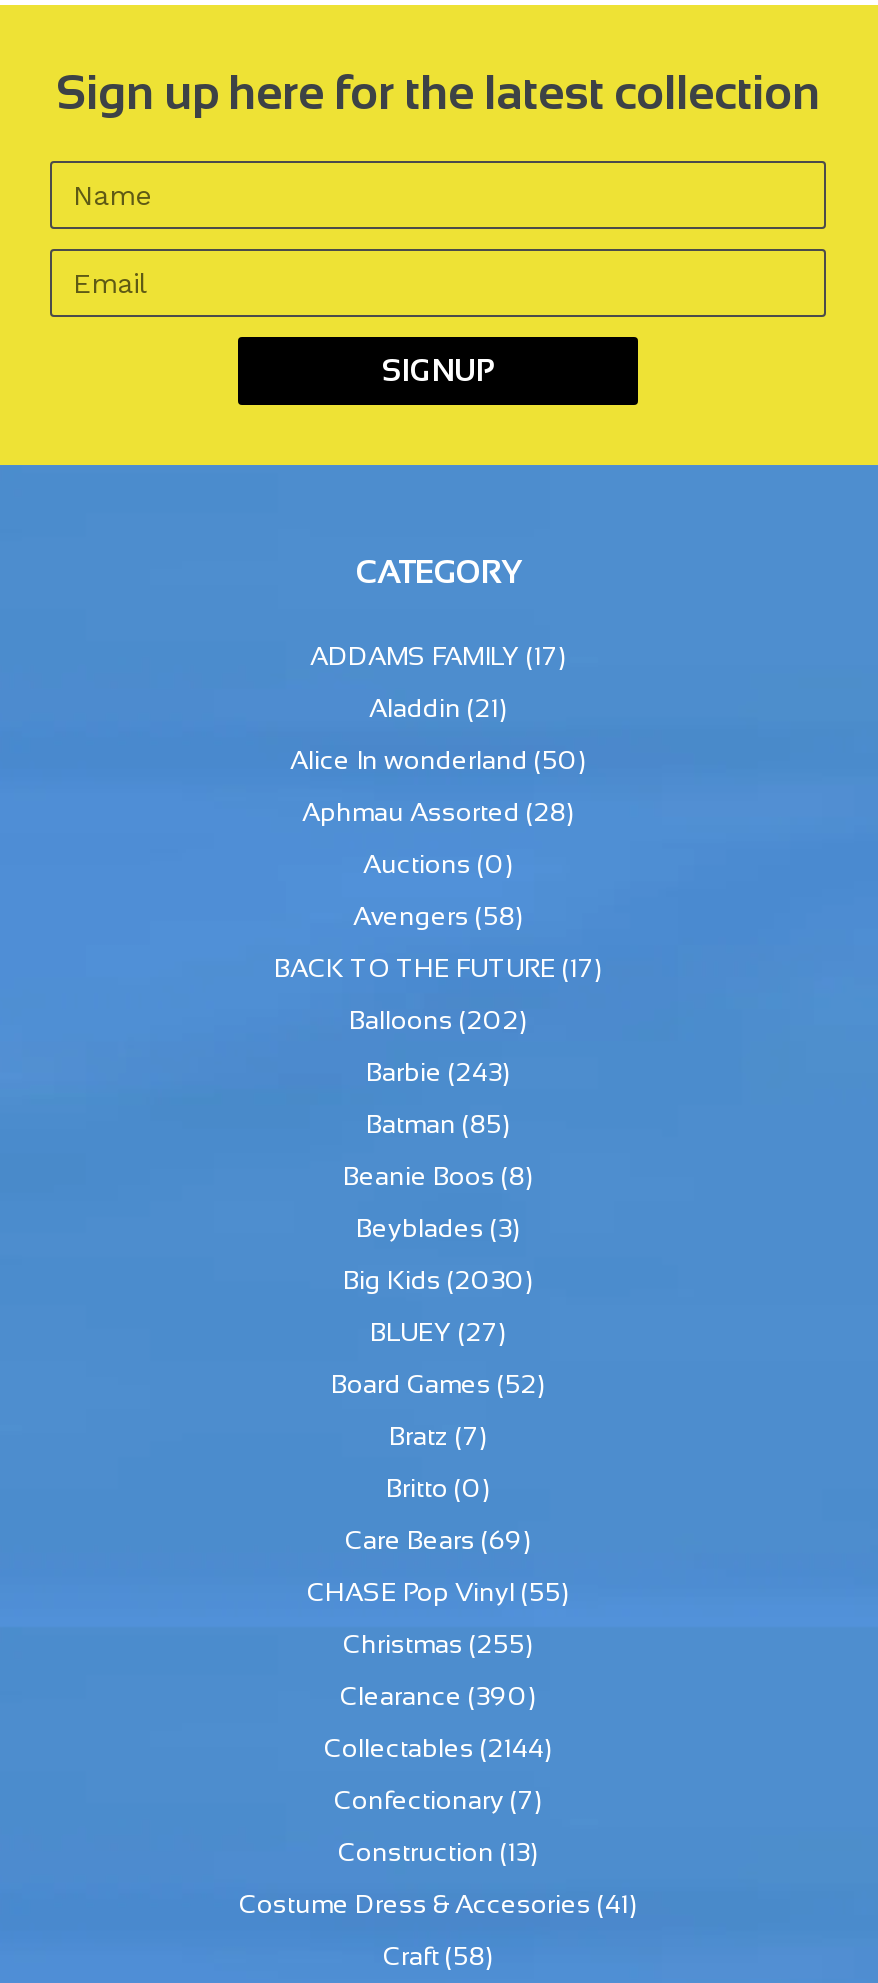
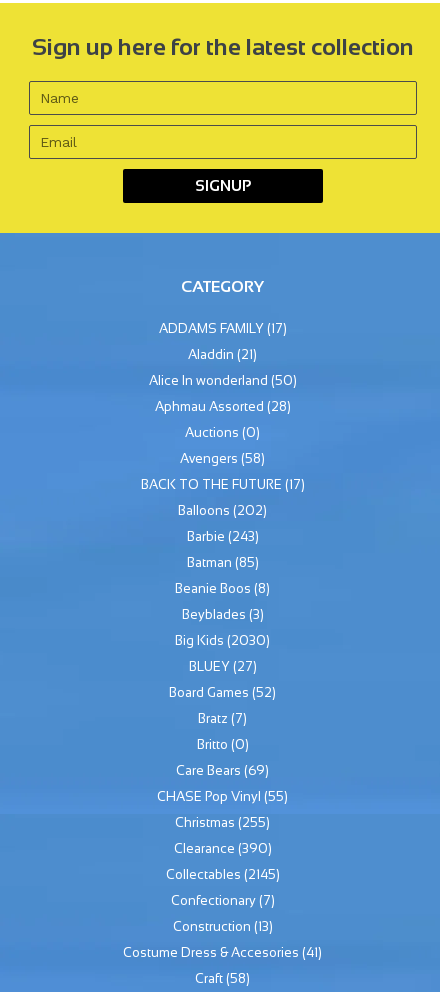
[324,1734,552,1764] Collectables (2144) -> [166,867,280,882] Collectables (2145)

